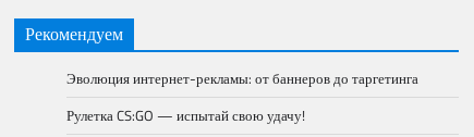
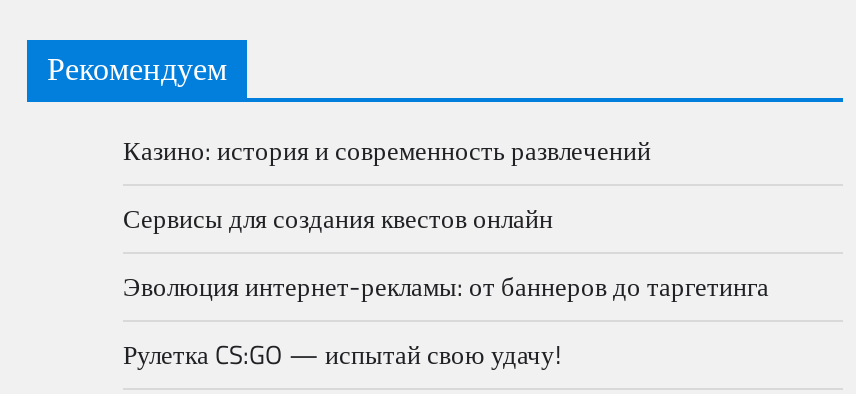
none -> [123,130,651,238] Казино: история и современность развлечений | Сервисы для создания квестов онлайн

